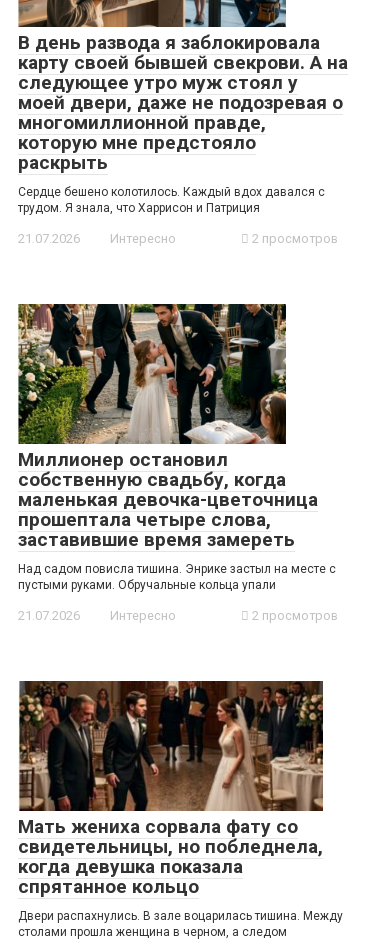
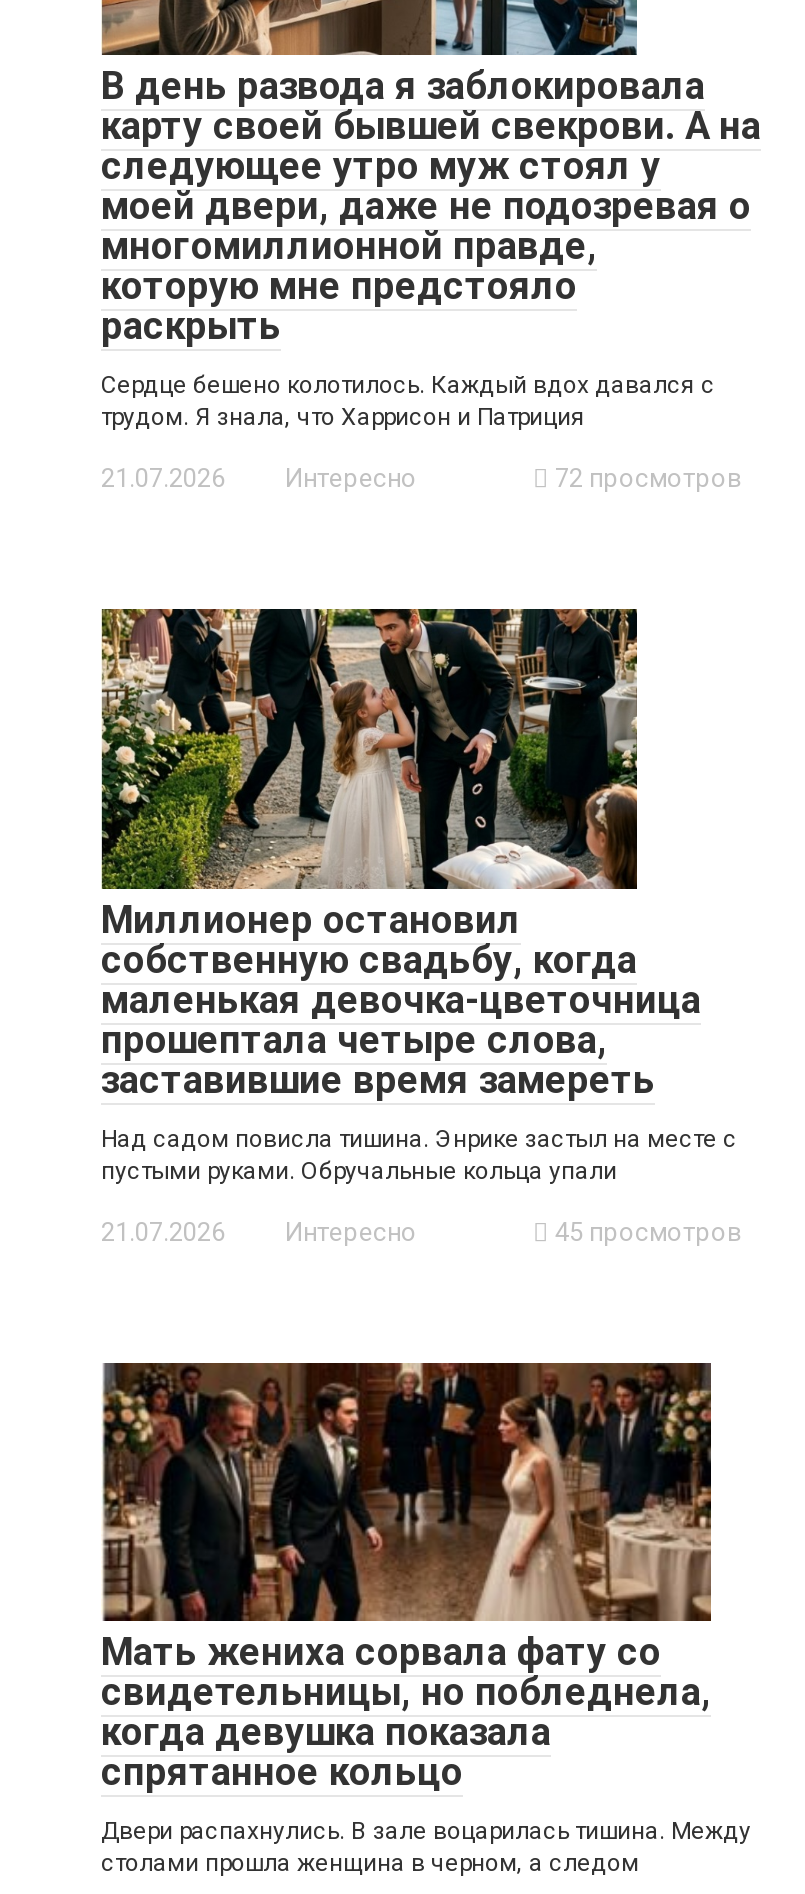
[249,231,338,246] 2 просмотров -> [549,462,741,492] 72 просмотров
[249,608,338,623] 2 просмотров -> [549,1216,741,1246] 45 просмотров

